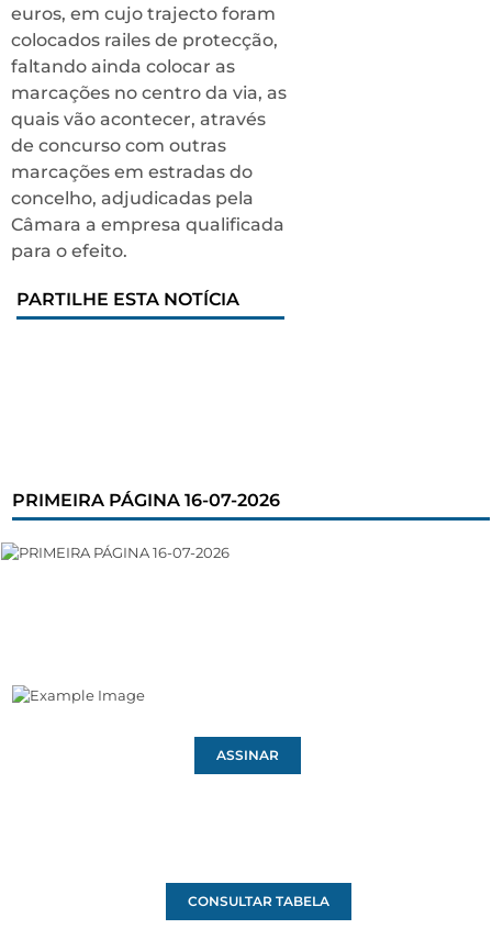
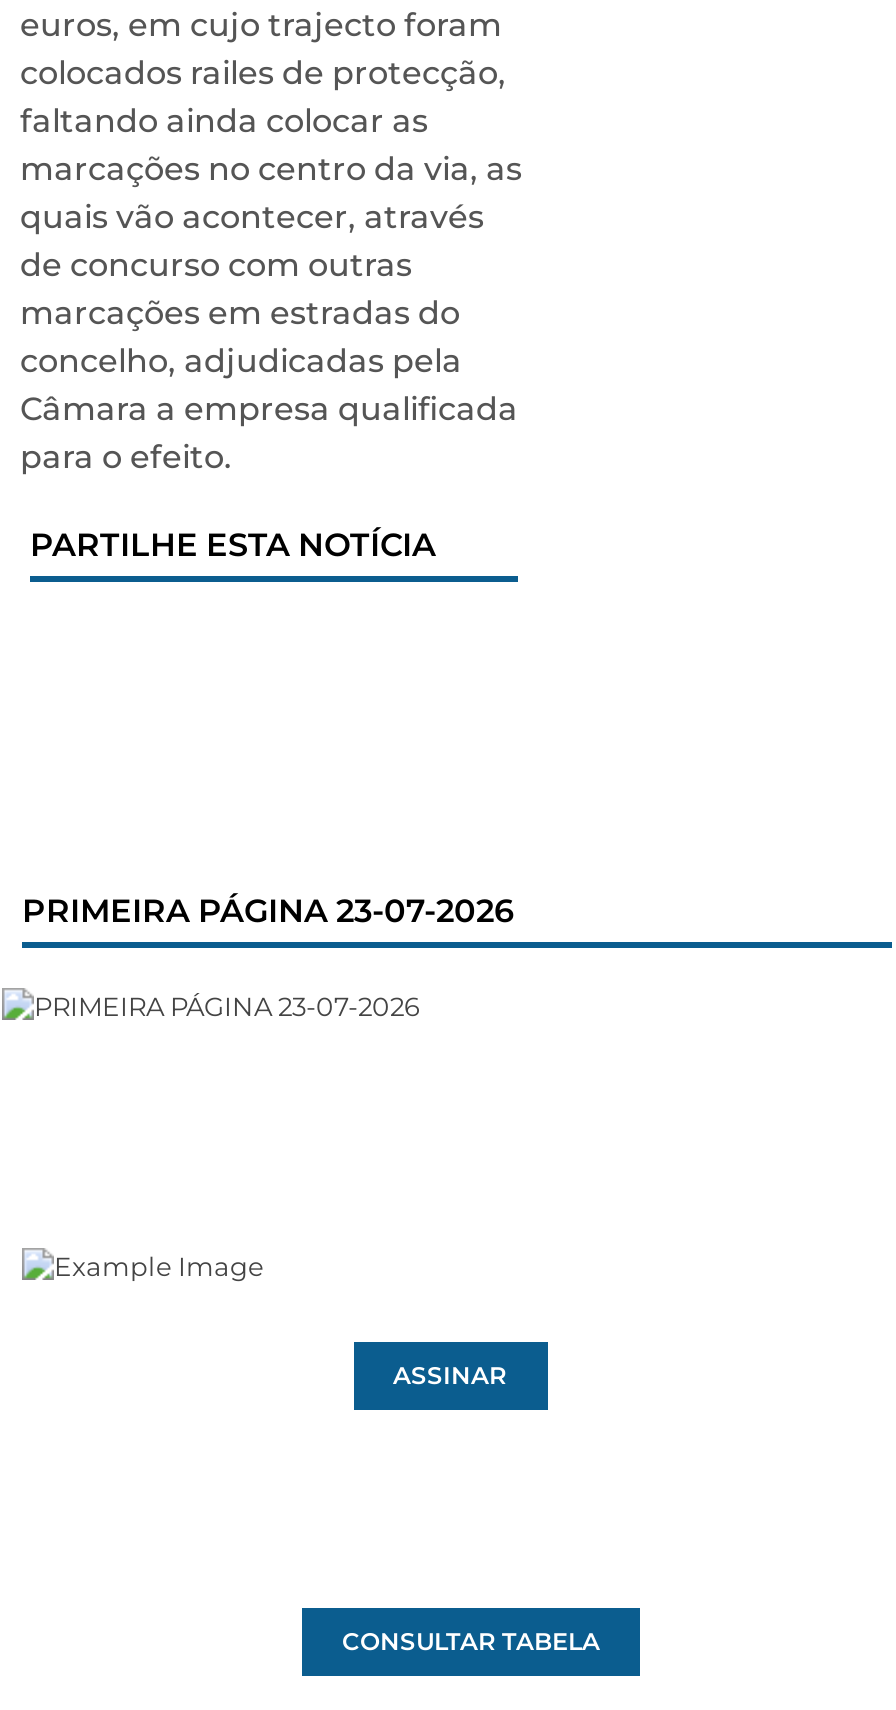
[12,490,280,511] PRIMEIRA PÁGINA 16-07-2026 -> [22,892,514,930] PRIMEIRA PÁGINA 23-07-2026

